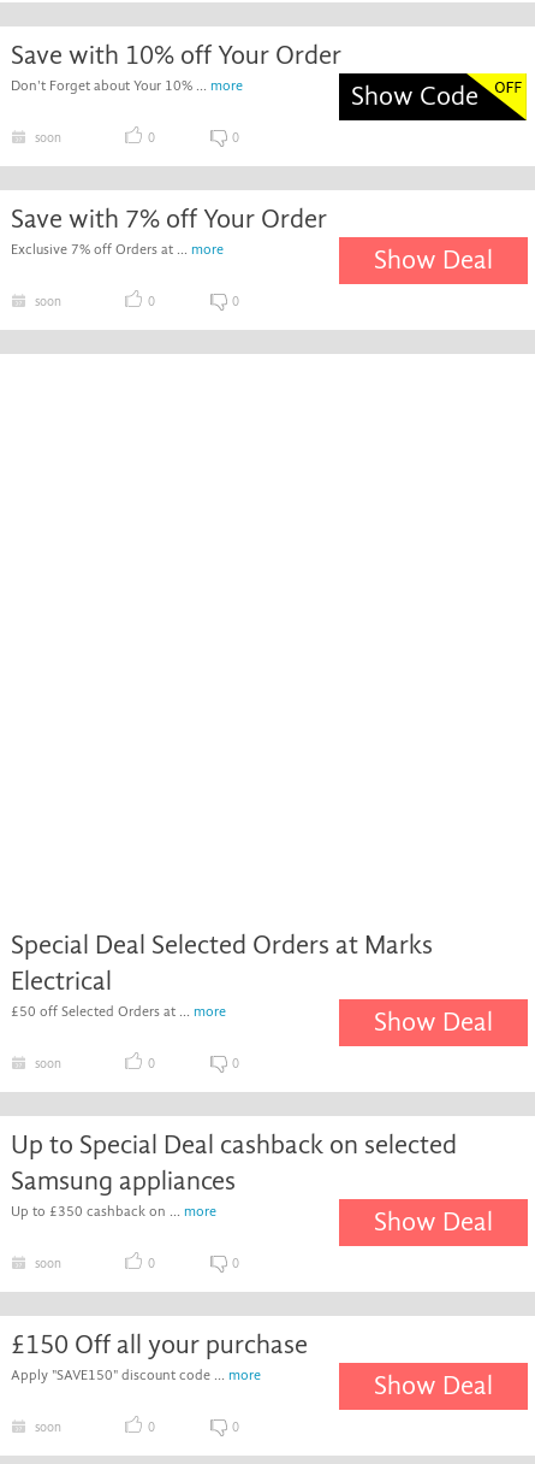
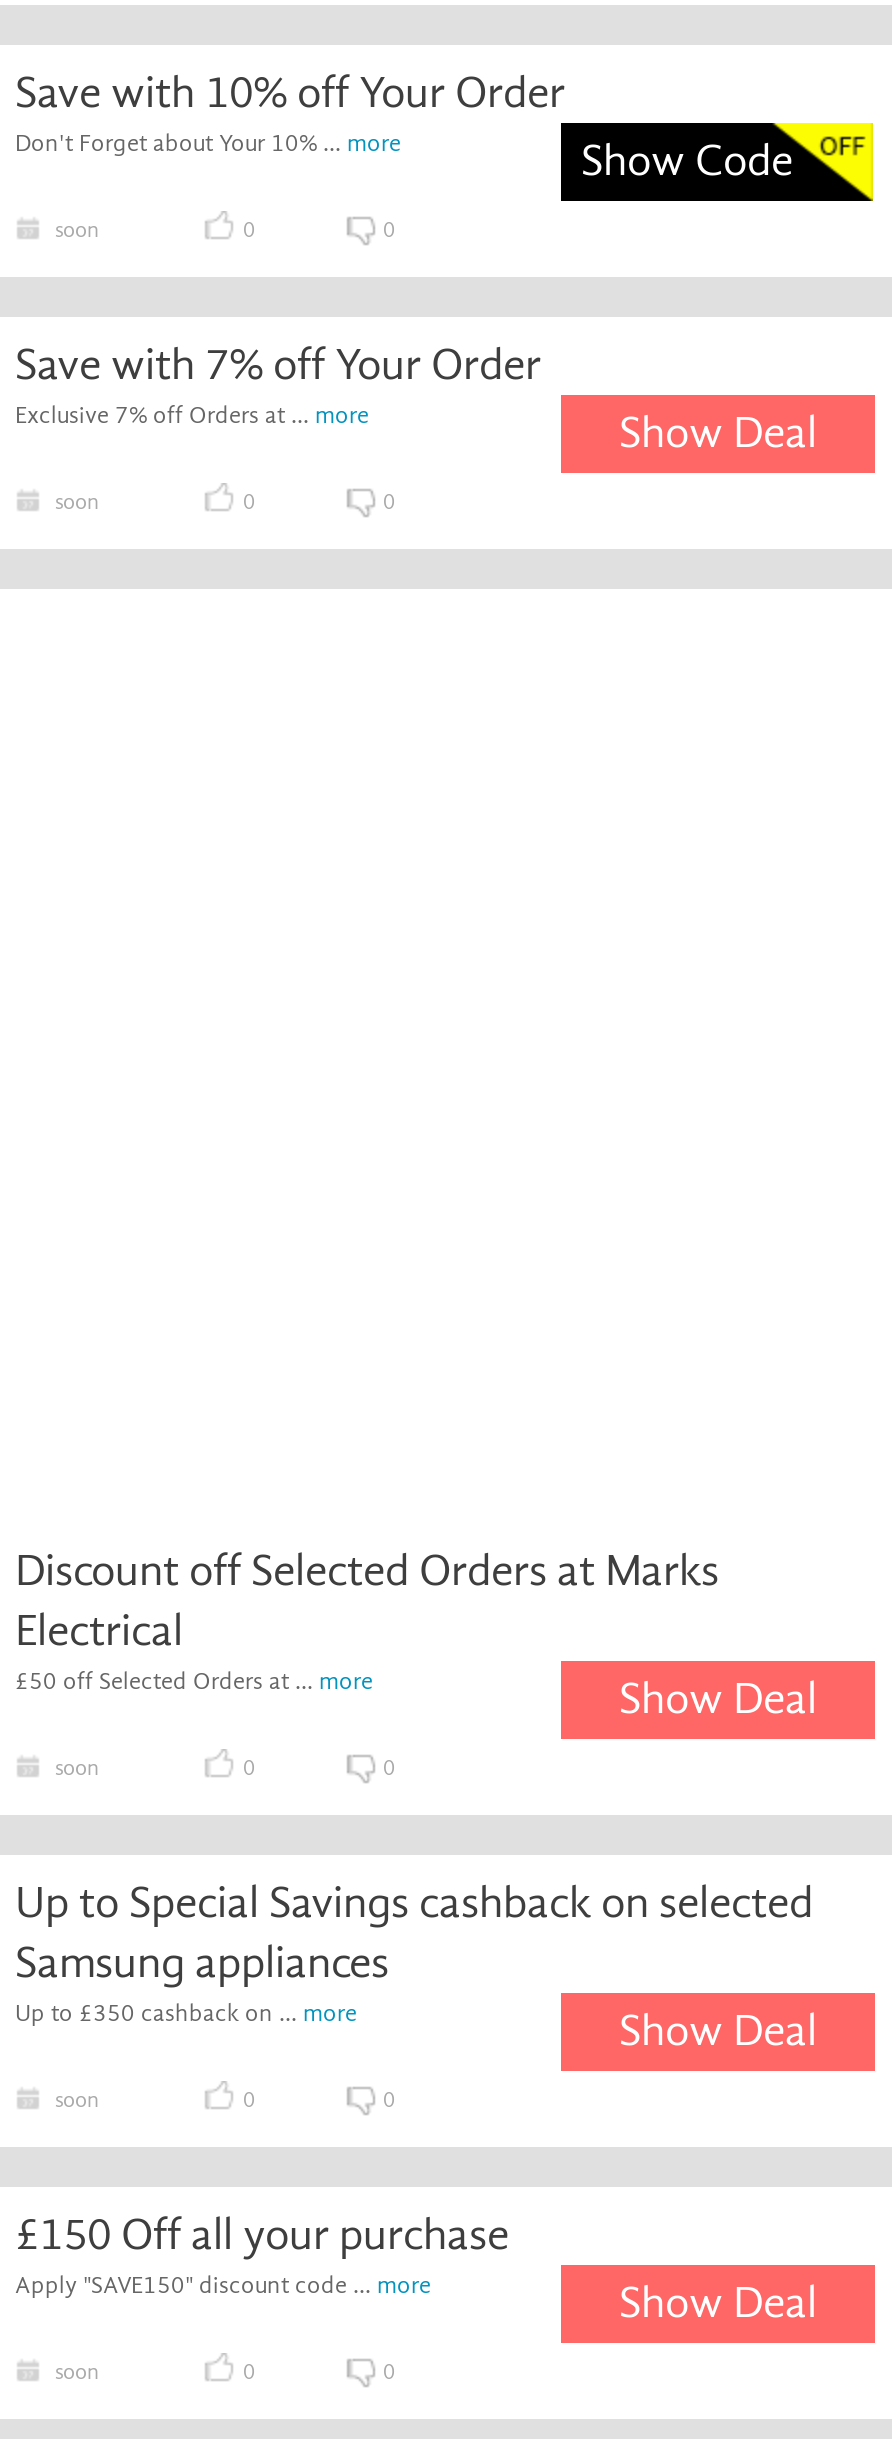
[11,930,433,961] Special Deal Selected Orders at Marks -> [15,1546,719,1598] Discount off Selected Orders at Marks
[11,1130,457,1161] Up to Special Deal cashback on selected -> [15,1878,813,1930] Up to Special Savings cashback on selected

